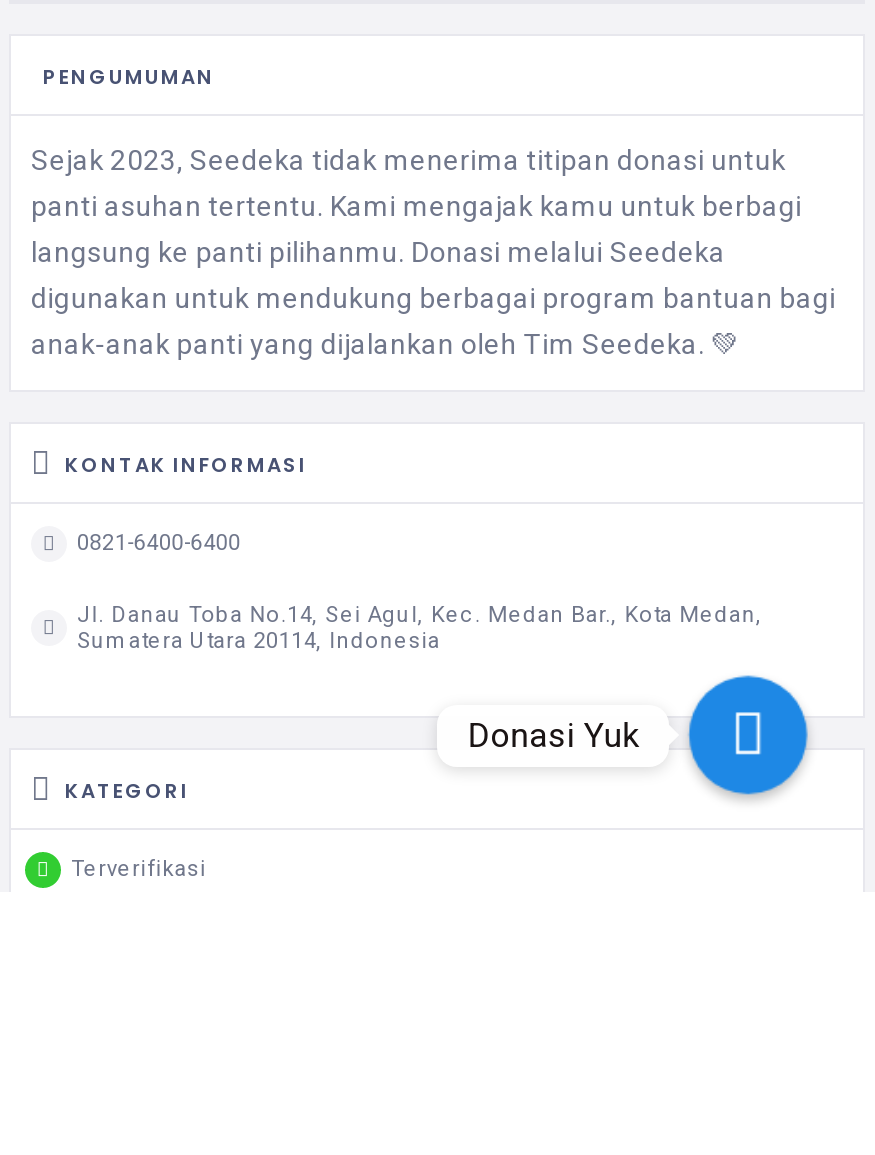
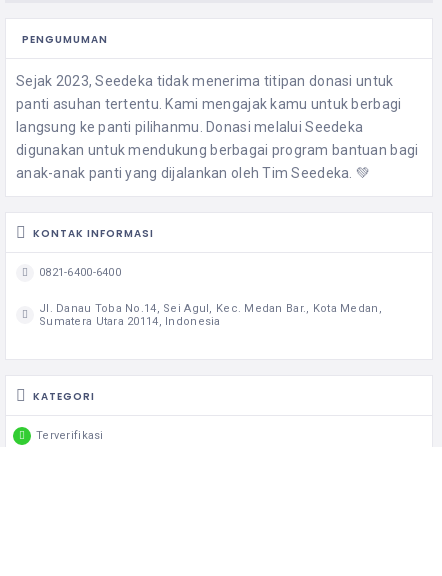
[467,672,811,804] [image] | Donasi Yuk -> none

